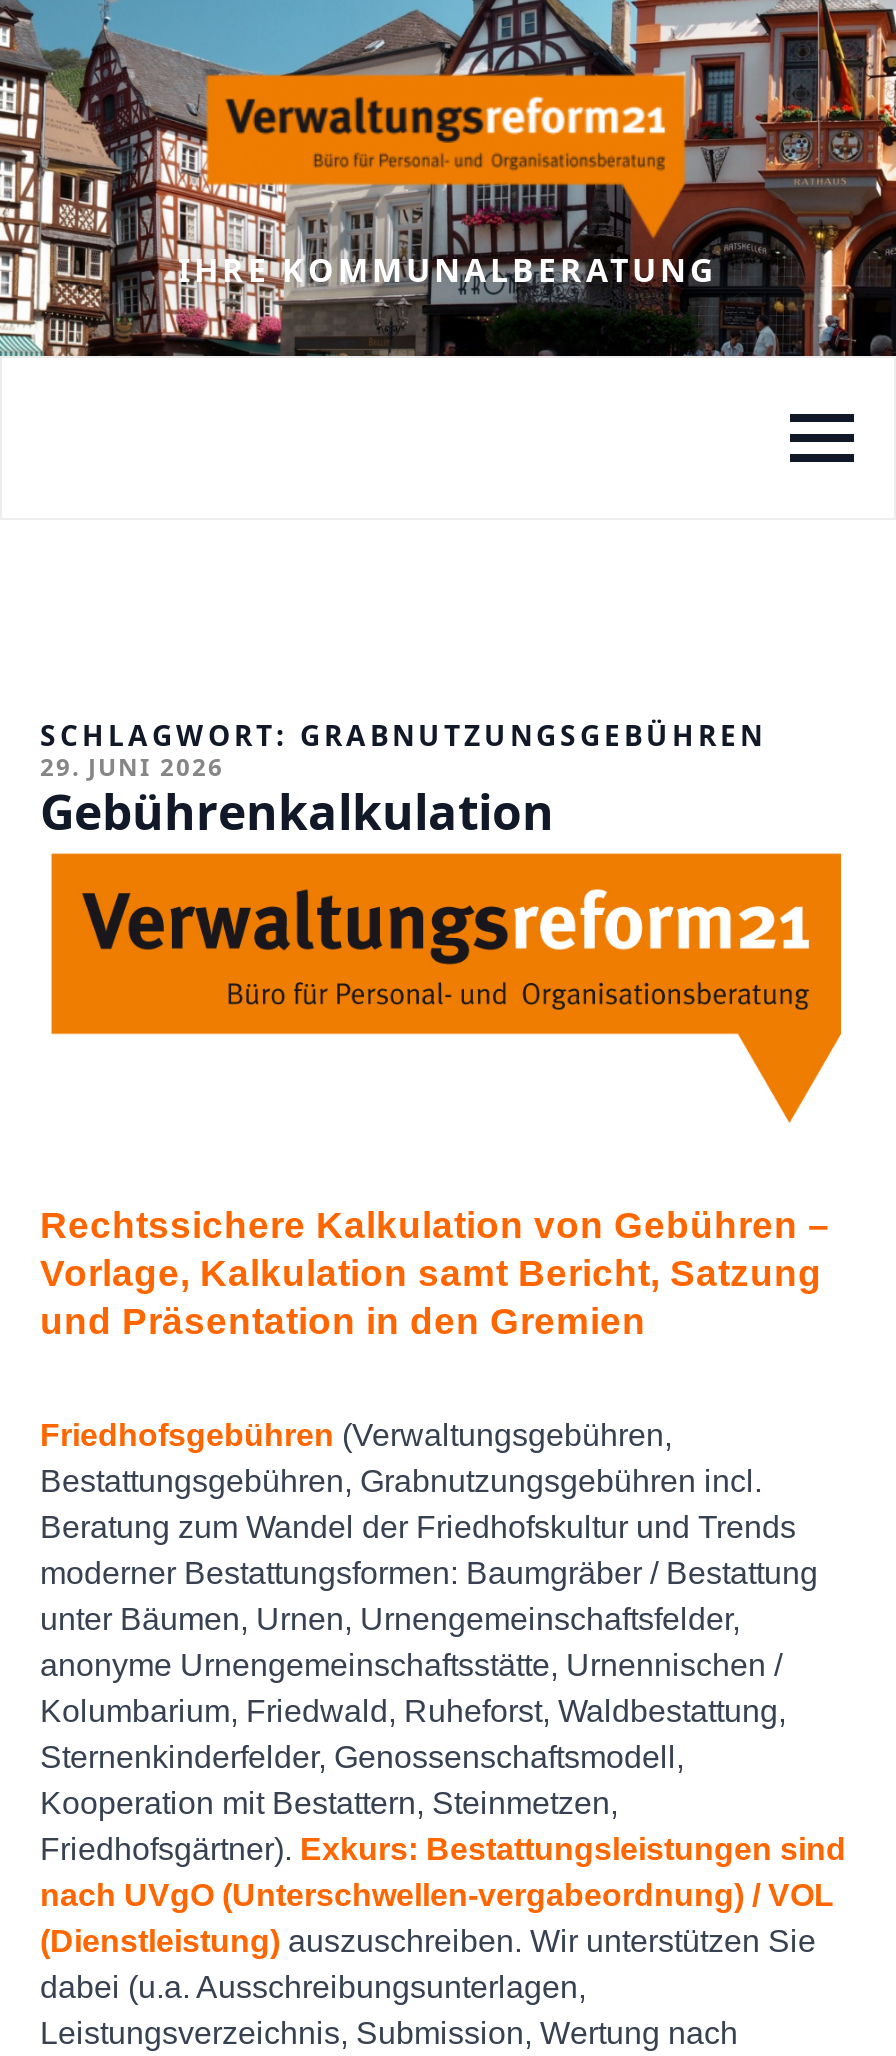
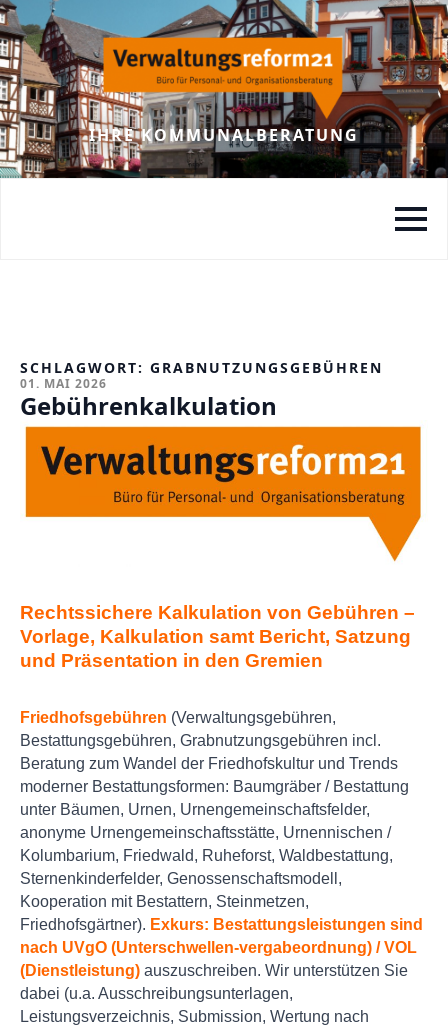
[40,749,224,783] 29. JUNI 2026 -> [20,375,107,392] 01. MAI 2026

